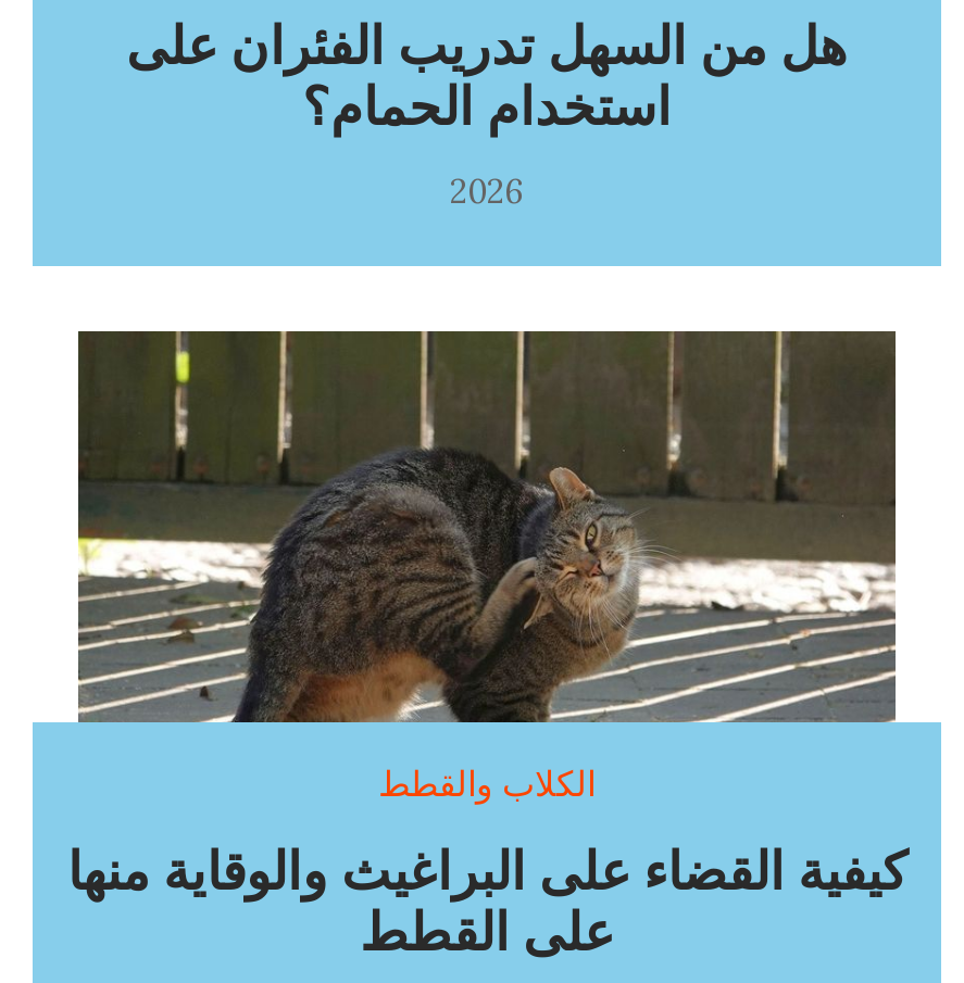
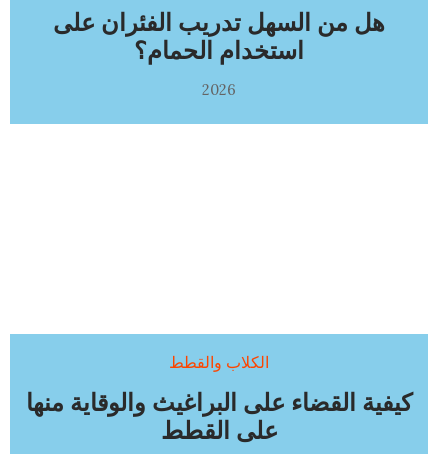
[76,329,898,724] [image] -> none

